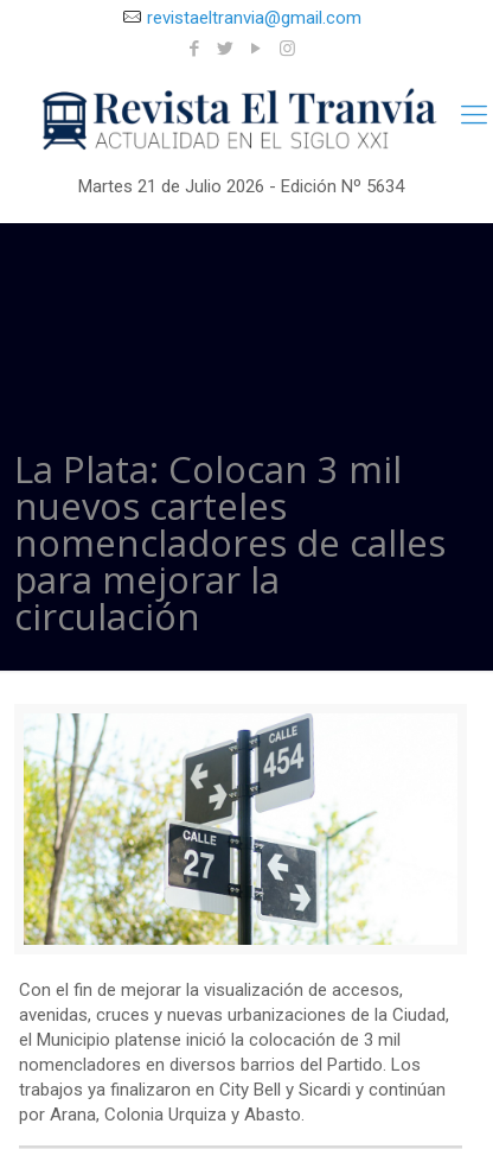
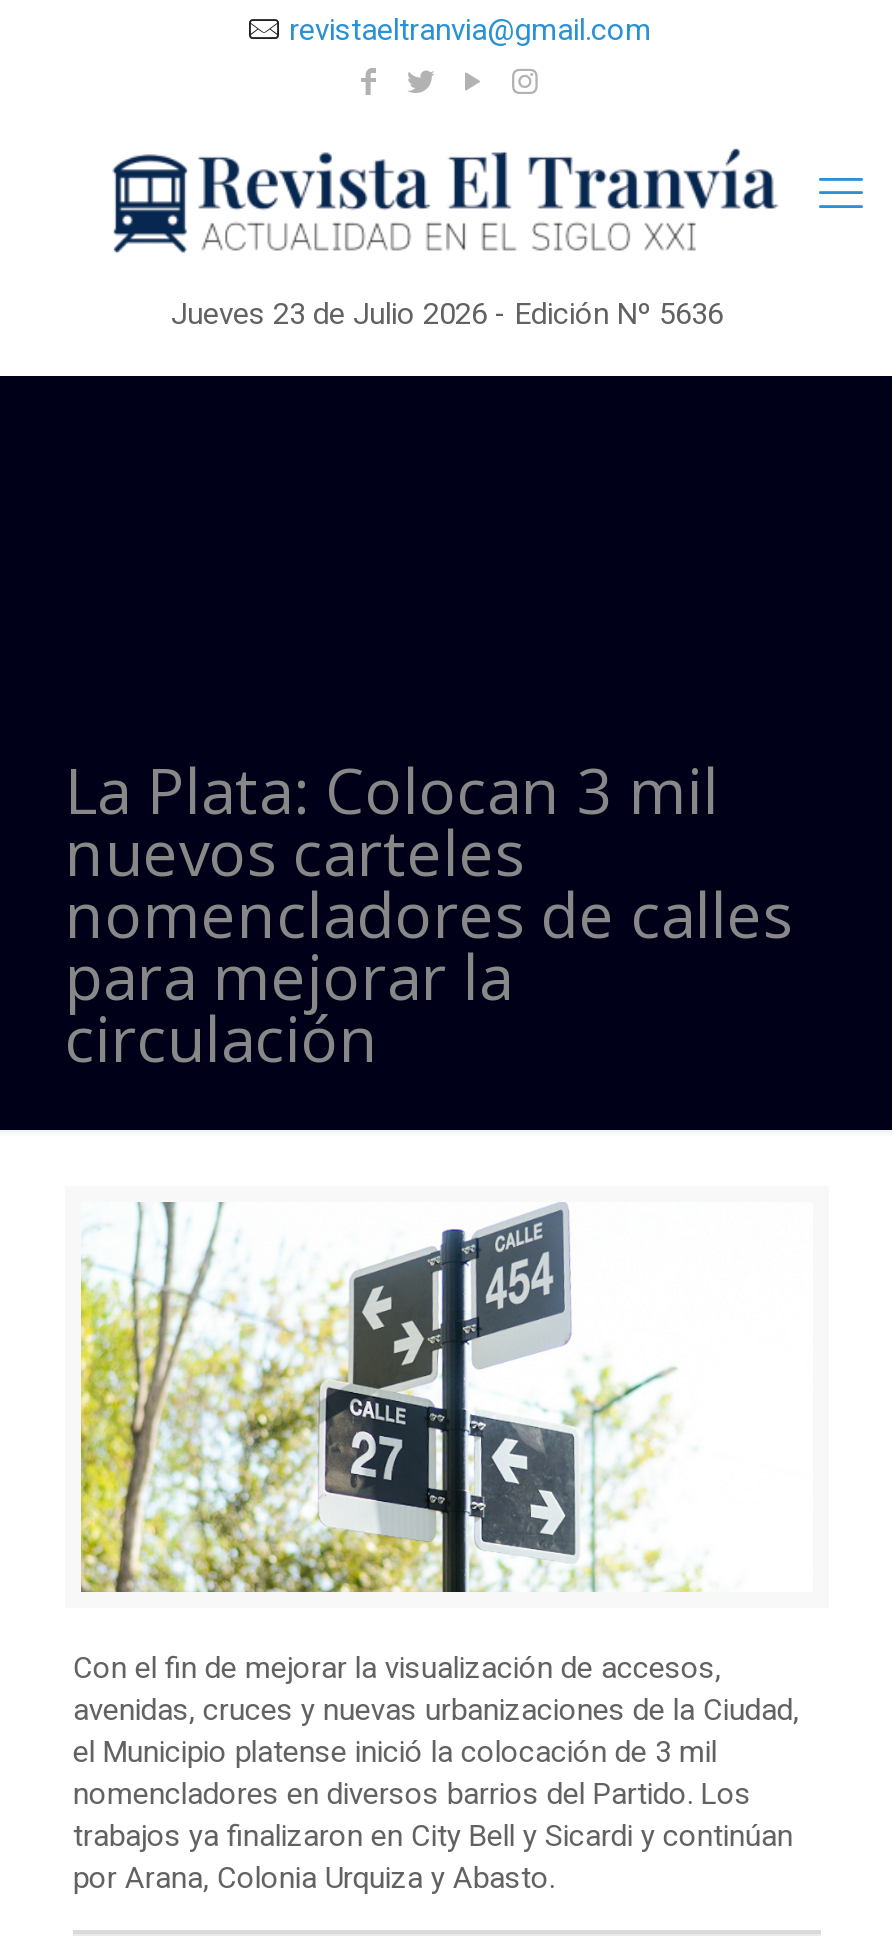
[78,176,404,197] Martes 21 de Julio 2026 - Edición Nº 5634 -> [171,296,723,332] Jueves 23 de Julio 2026 - Edición Nº 5636

